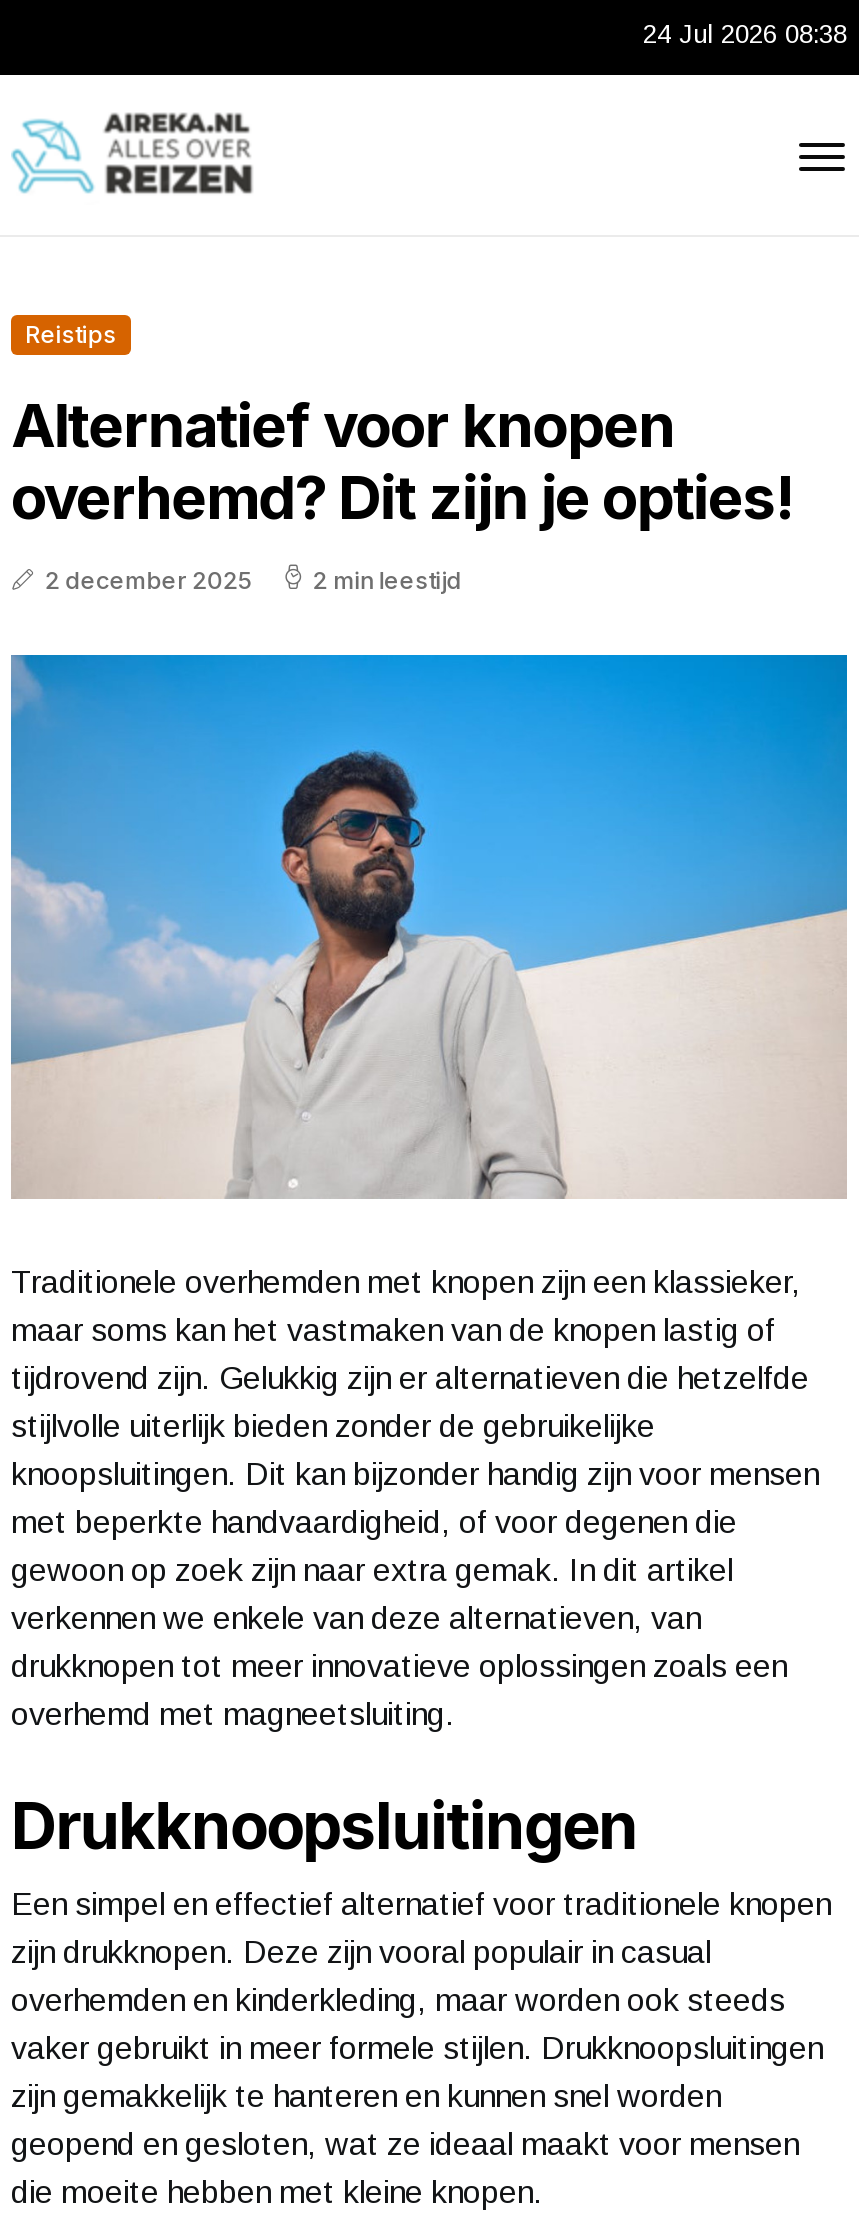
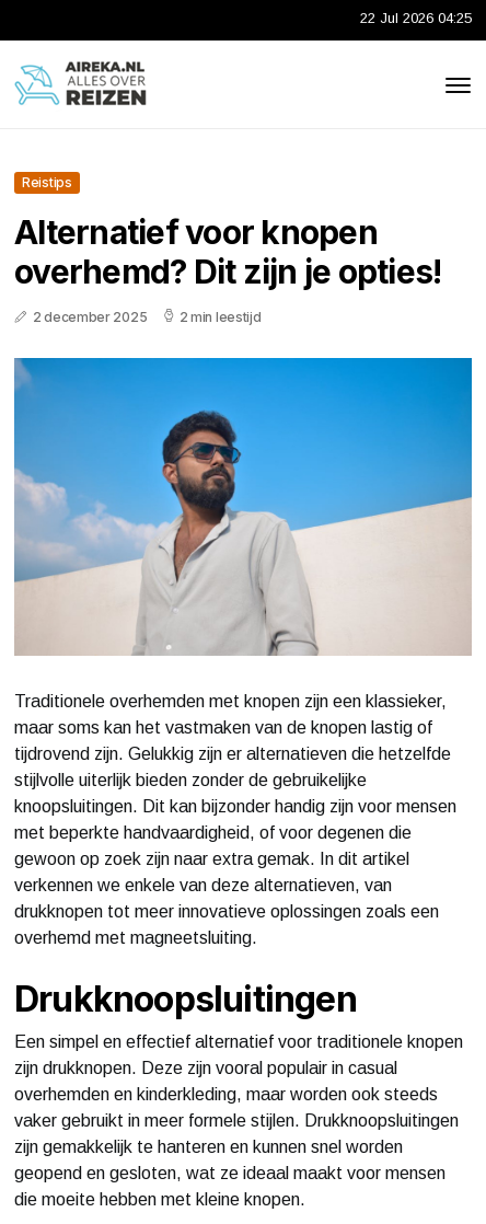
[643,19,847,49] 24 Jul 2026 08:38 -> [360,10,472,26] 22 Jul 2026 04:25

